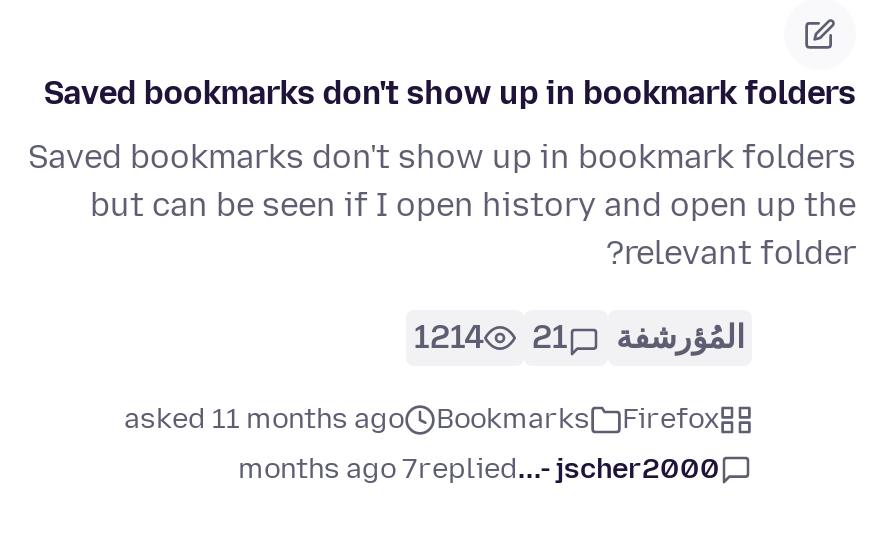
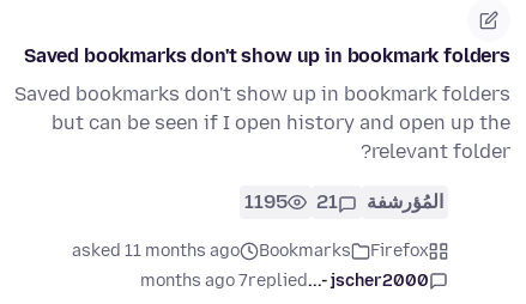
[414,319,744,357] المُؤرشفة 21 1214 -> [244,191,443,214] المُؤرشفة 21 1195

